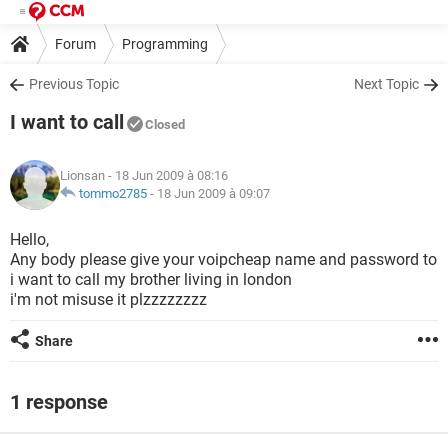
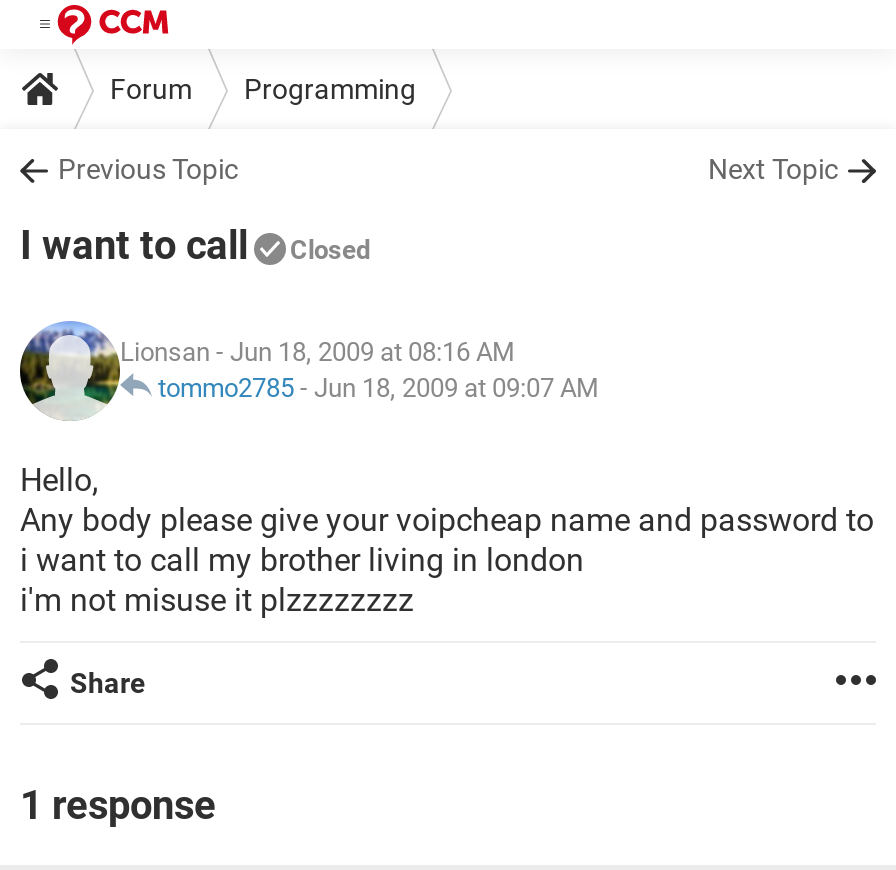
[60,168,270,201] Lionsan - 18 Jun 2009 à 08:16 | tommo2785 - 18 Jun 2009 à 09:07 -> [120,337,598,403] Lionsan - Jun 18, 2009 at 08:16 AM | tommo2785 - Jun 18, 2009 at 09:07 AM

